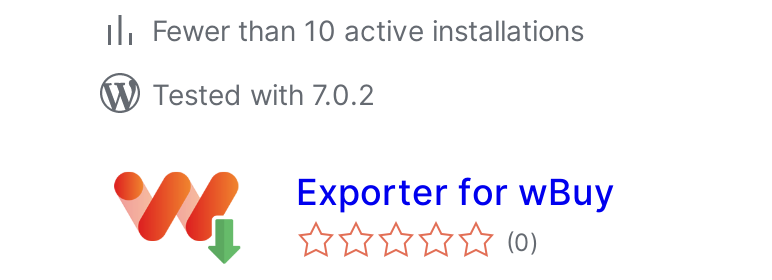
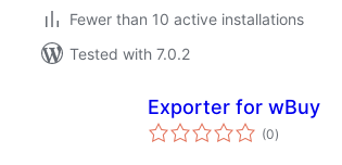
[112,169,242,265] [image] -> none

